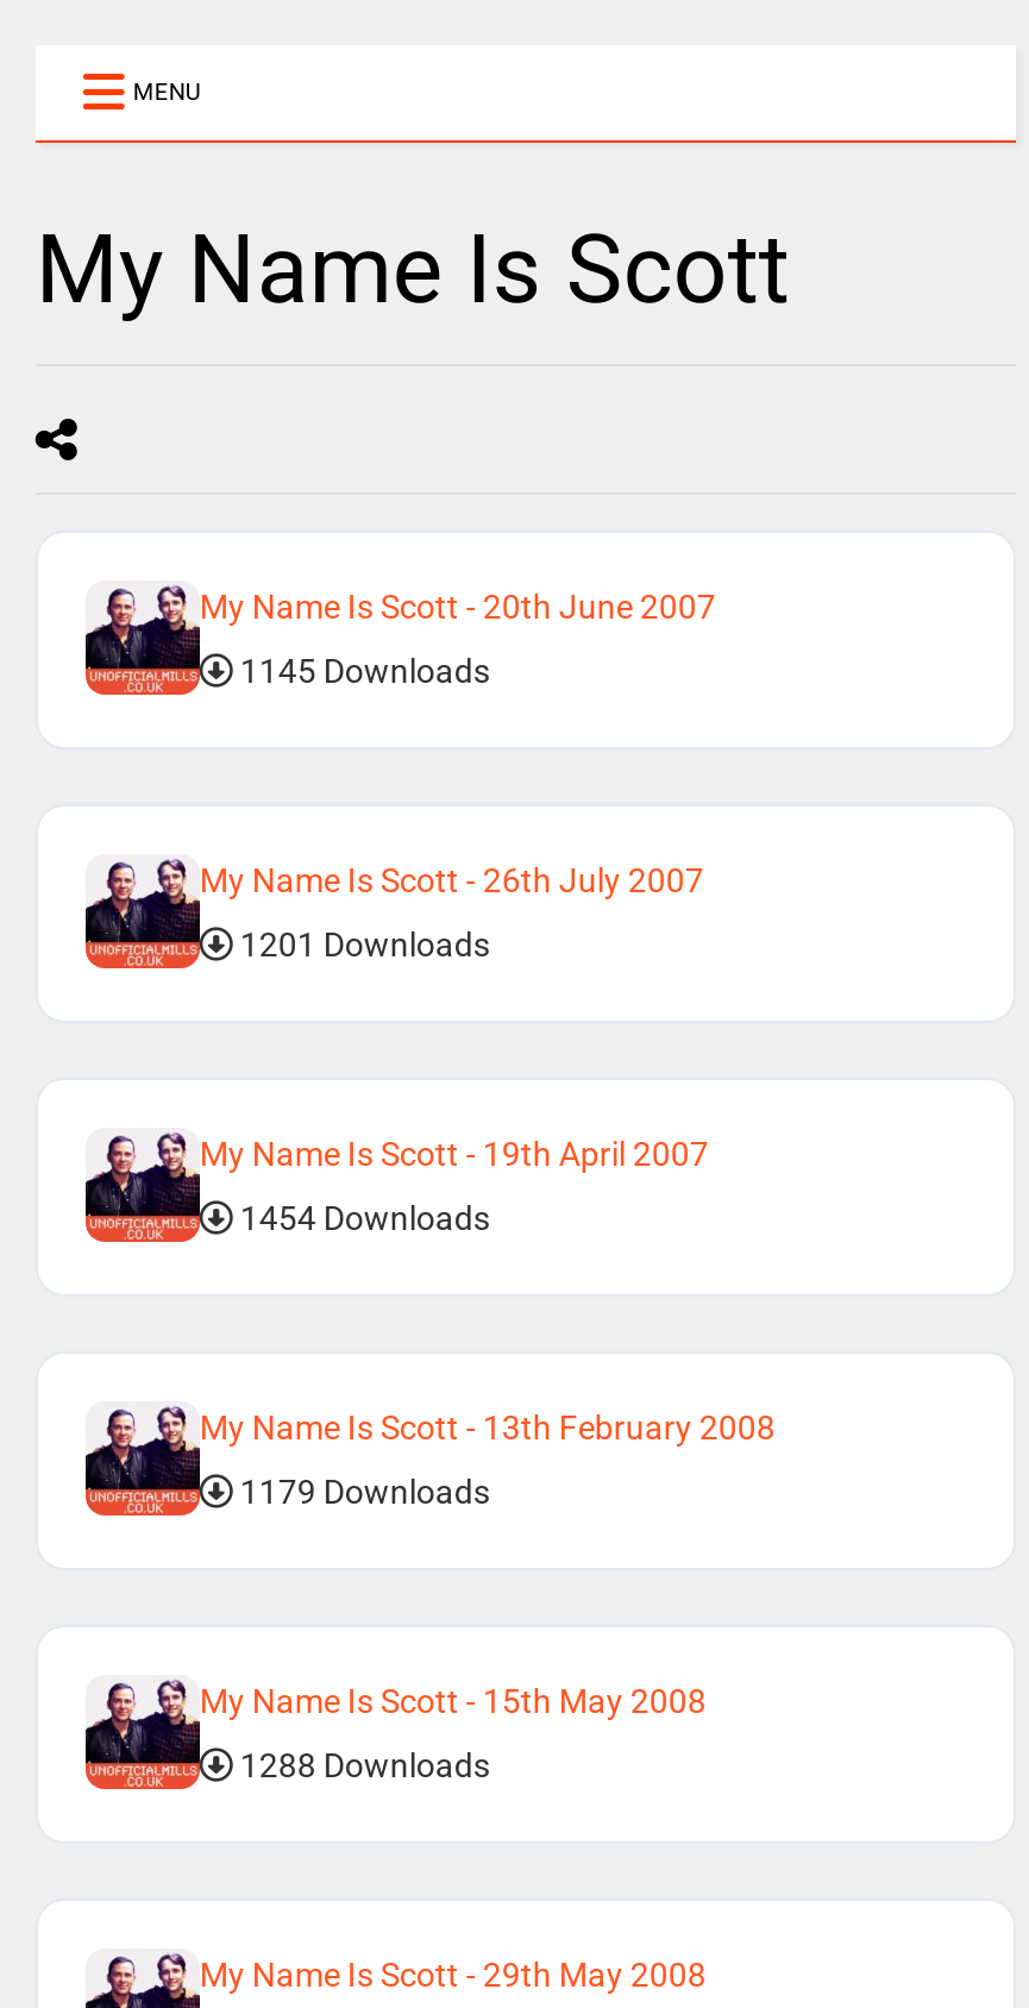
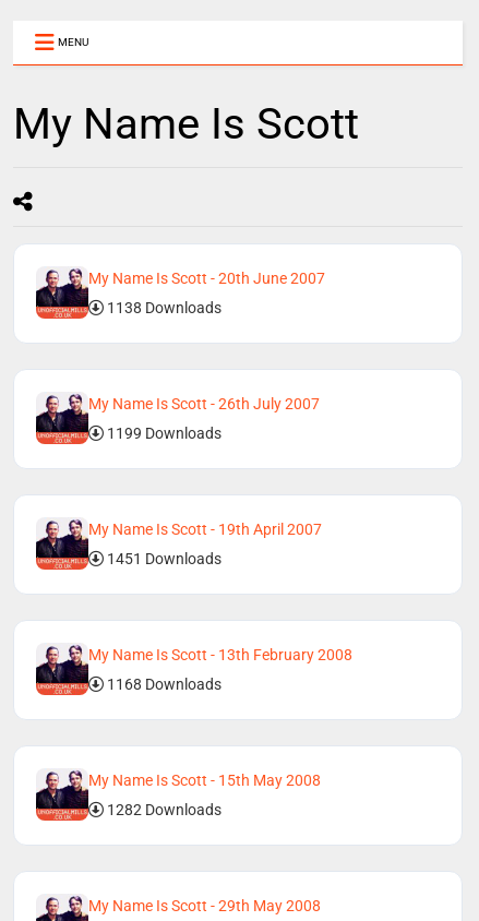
[233,652,490,690] 1145 Downloads -> [104,299,221,316] 1138 Downloads
[233,925,490,964] 1201 Downloads -> [104,424,221,442] 1199 Downloads
[233,1199,490,1237] 1454 Downloads -> [104,550,221,567] 1451 Downloads
[233,1473,490,1511] 1179 Downloads -> [104,675,221,693] 1168 Downloads
[233,1746,490,1784] 1288 Downloads -> [104,801,221,818] 1282 Downloads

